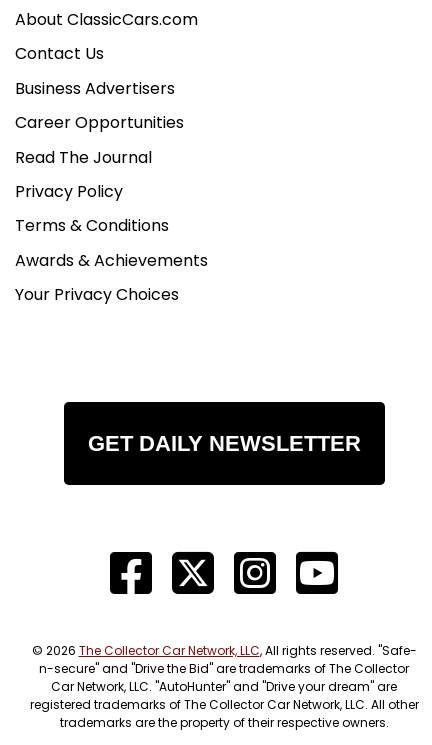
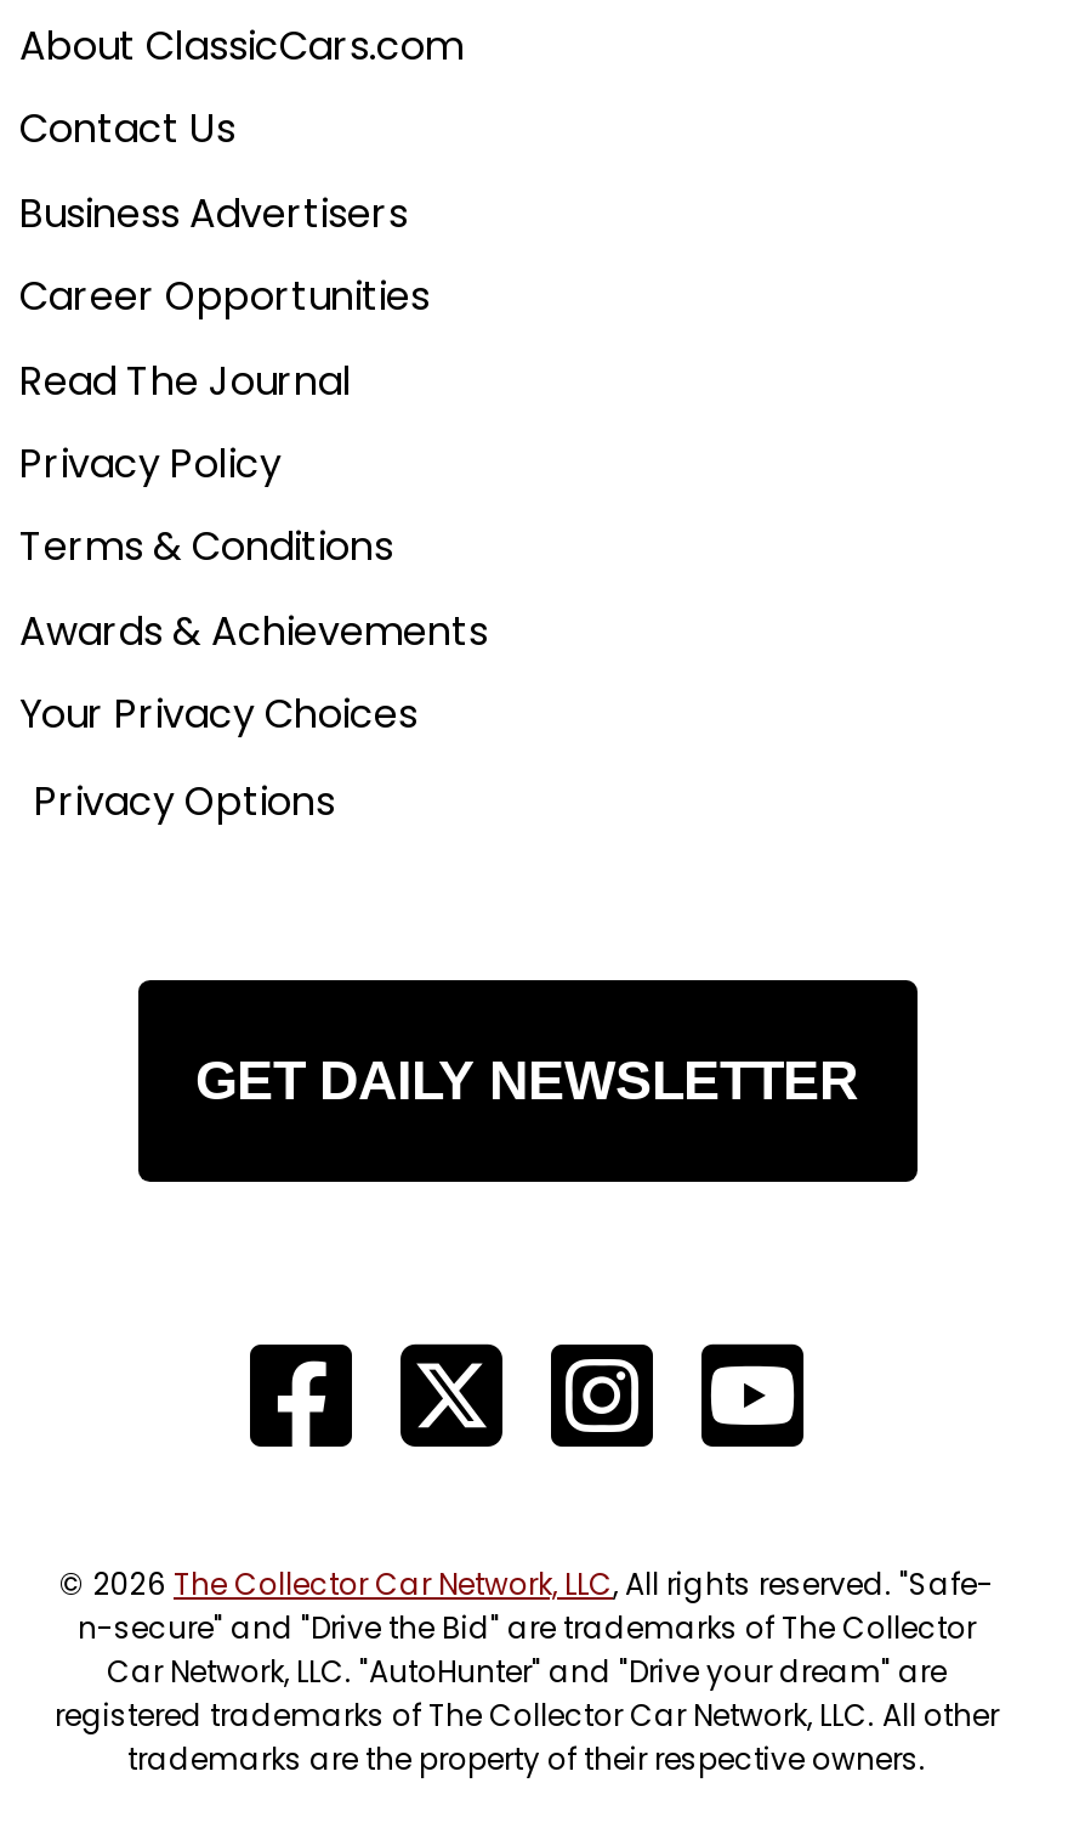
none -> [34,773,335,829] Privacy Options

